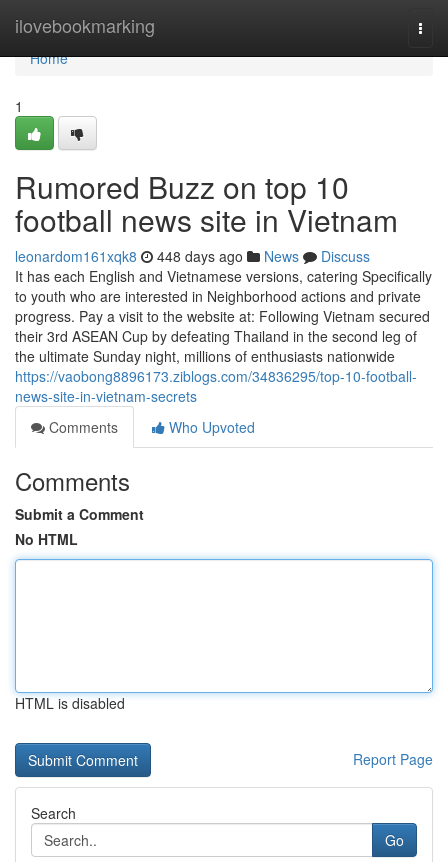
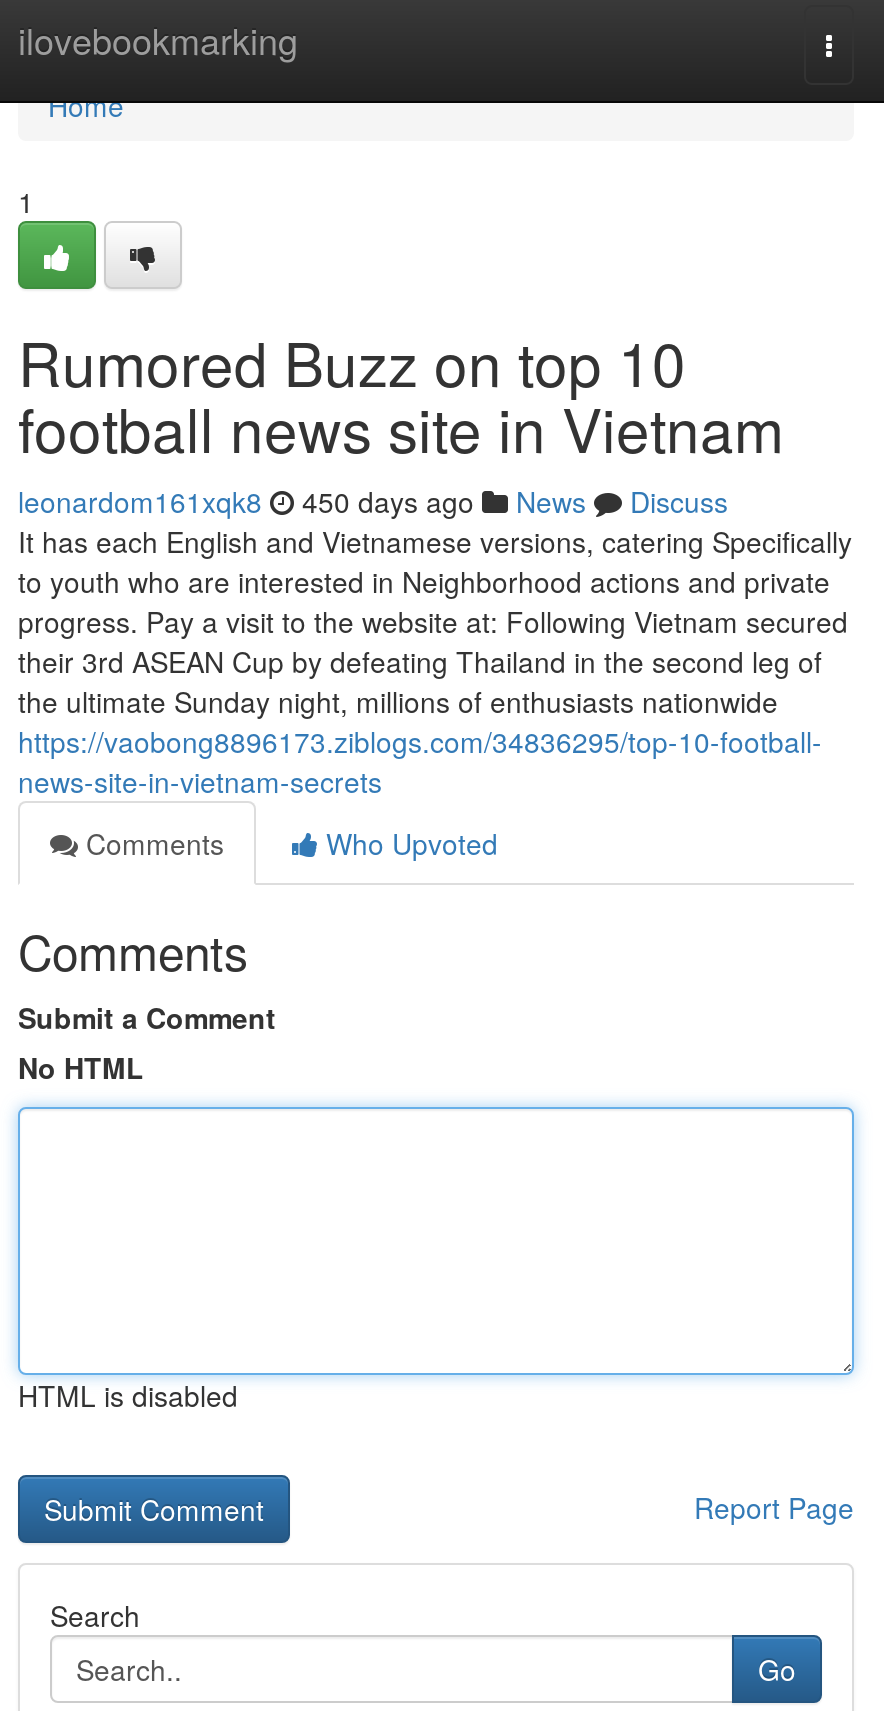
[15,246,370,266] leonardom161xqk8 448 days ago News Discuss -> [18,481,728,521] leonardom161xqk8 450 days ago News Discuss

